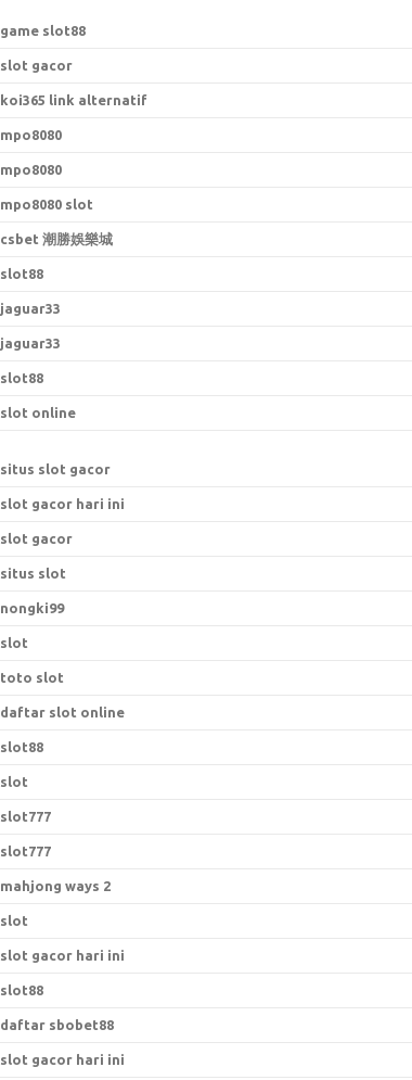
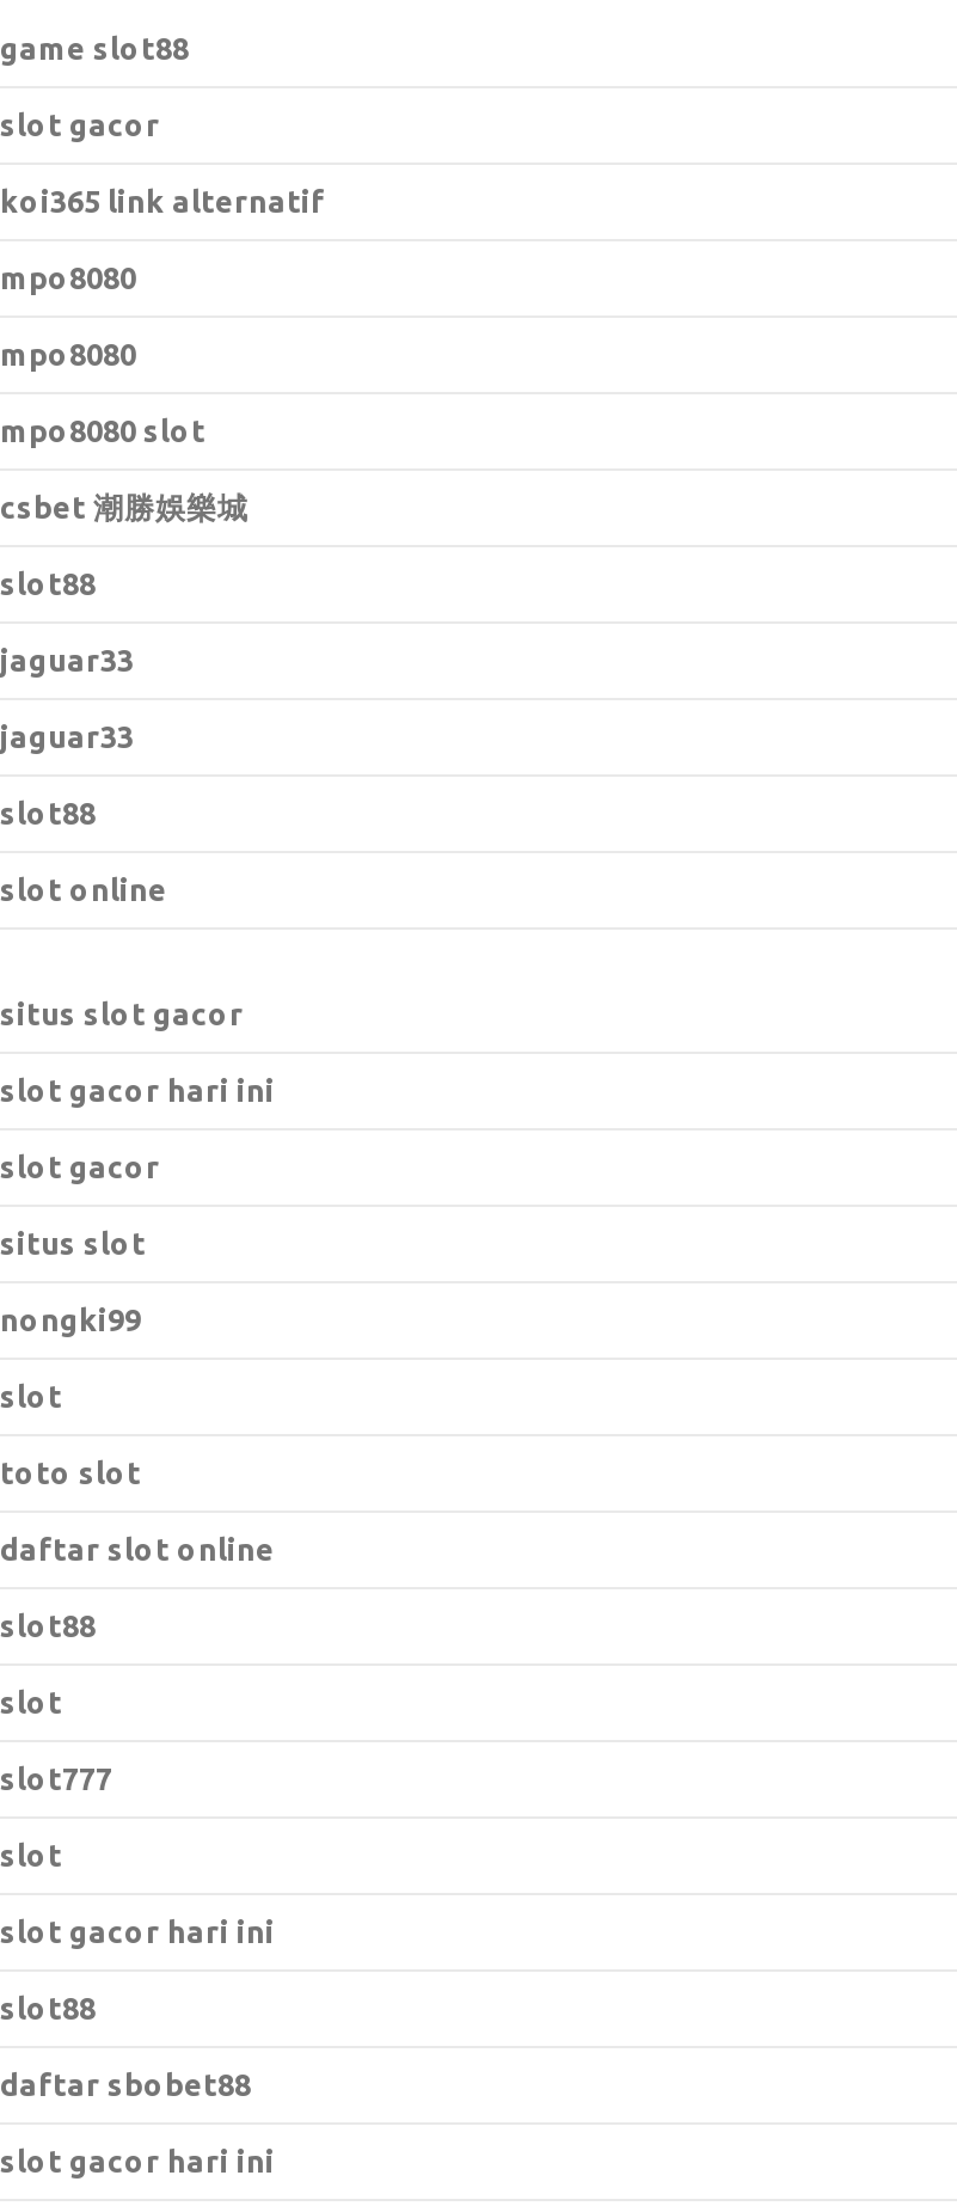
[0,843,111,893] slot777 | mahjong ways 2 -> none

